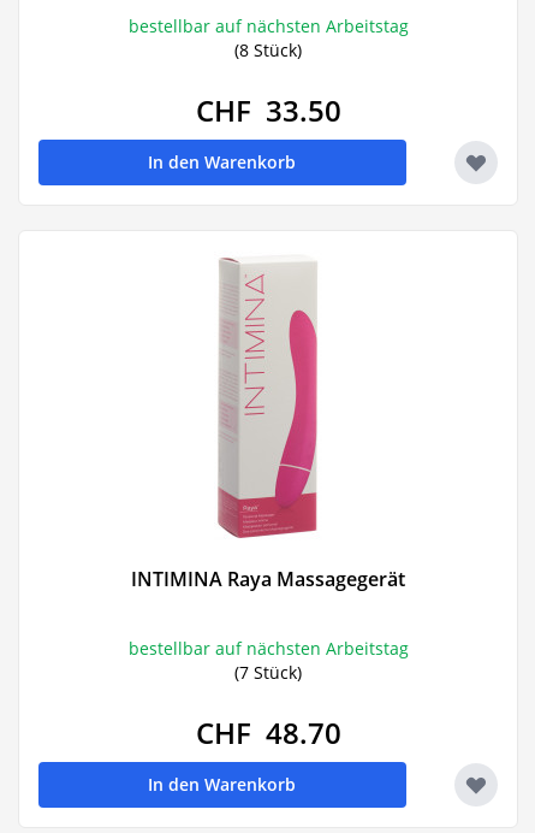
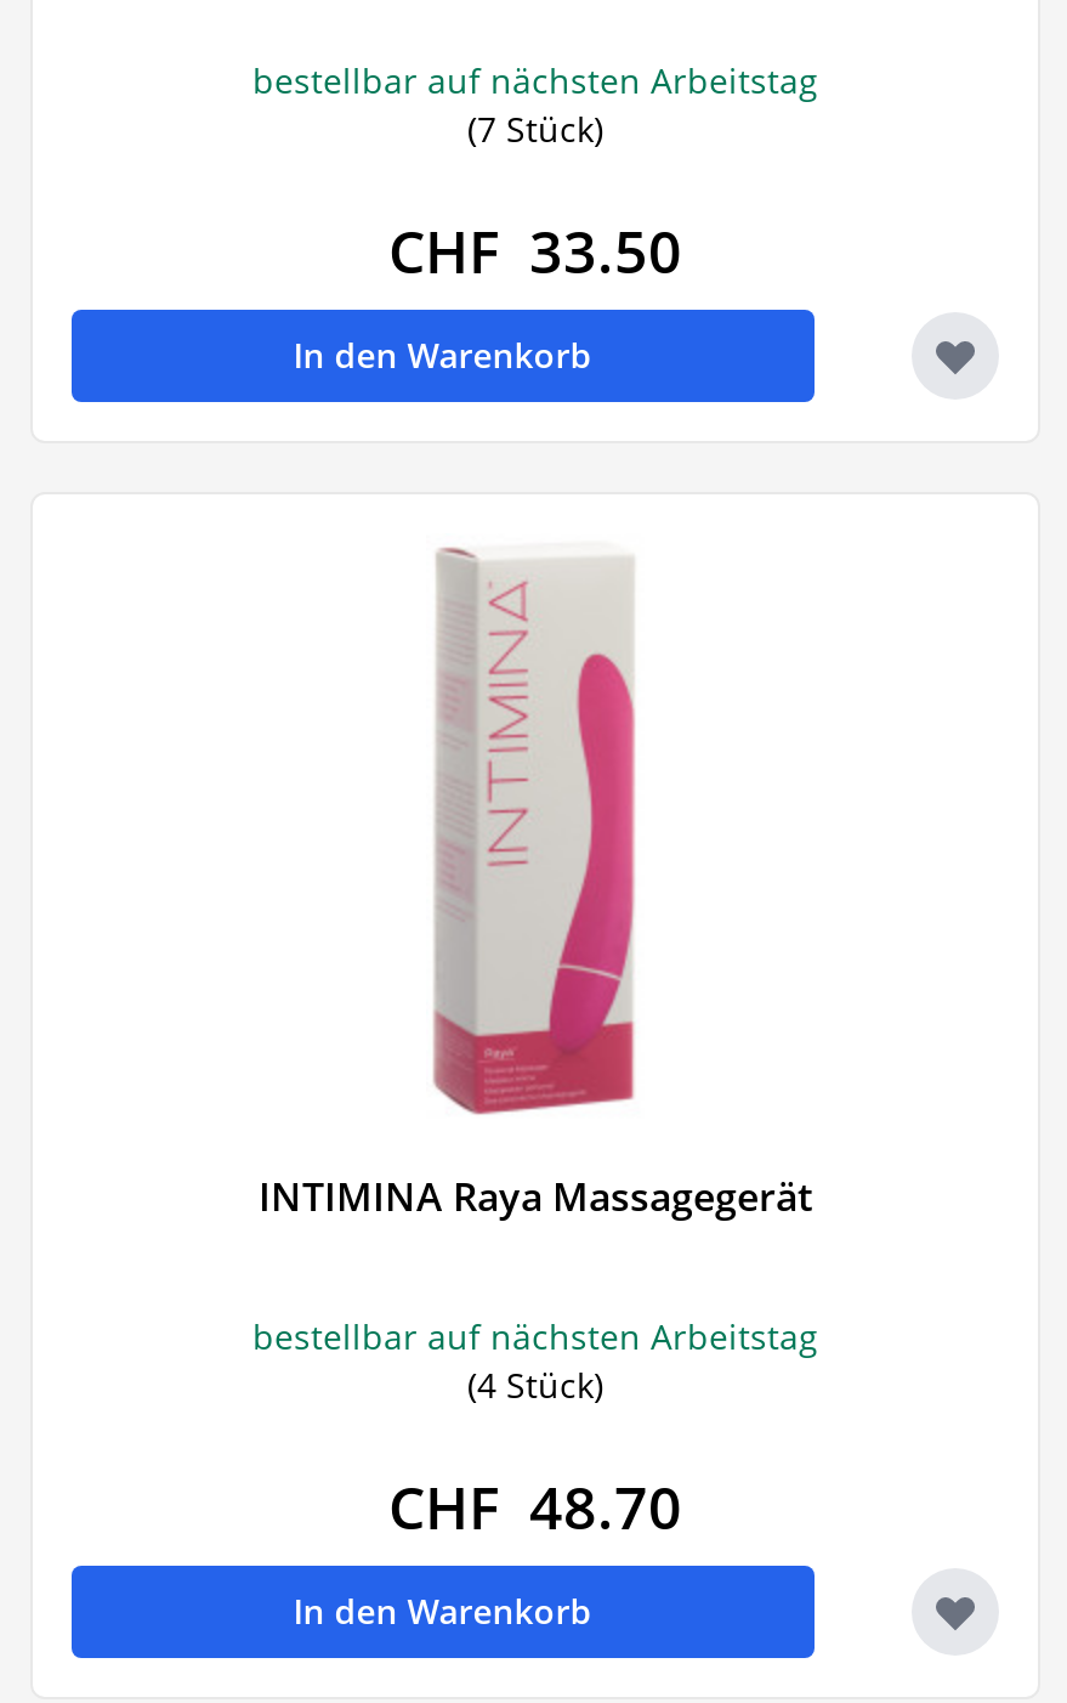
[234,39,302,61] (8 Stück) -> [467,106,603,152] (7 Stück)
[234,661,302,684] (7 Stück) -> [467,1362,603,1408] (4 Stück)

